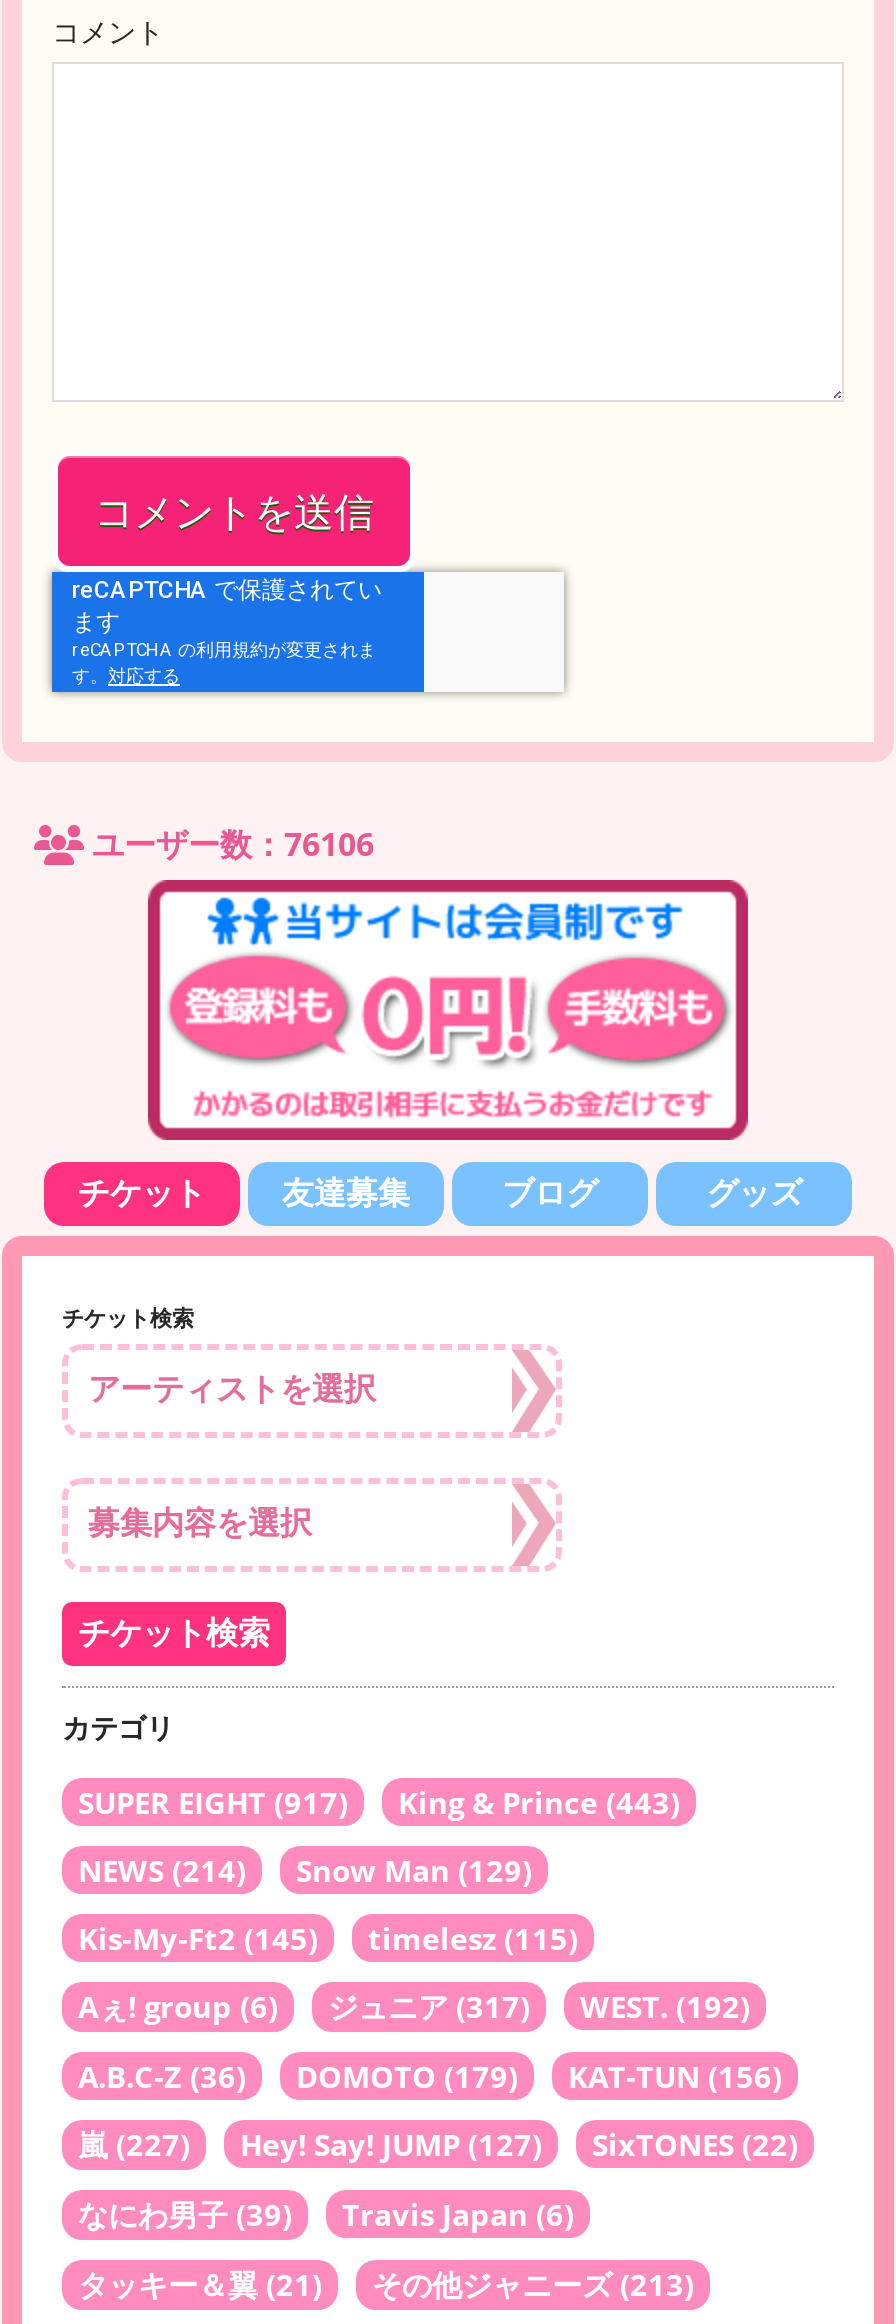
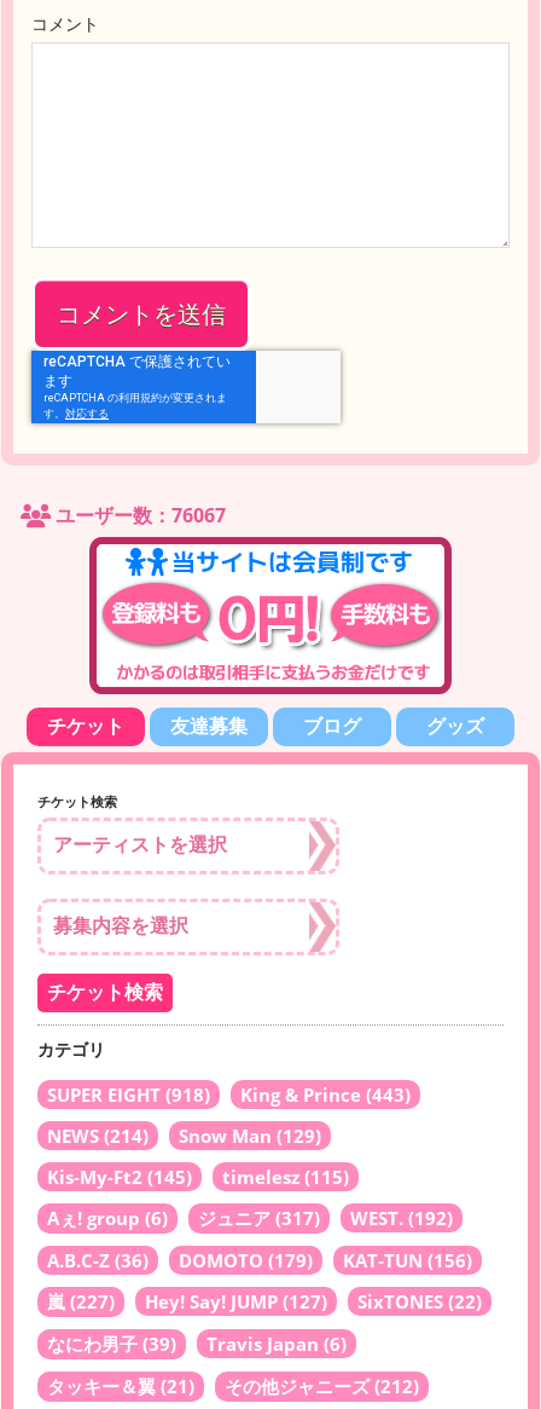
[84,823,374,867] ユーザー数：76106 -> [51,502,226,529] ユーザー数：76067
[78,1783,680,1823] SUPER EIGHT (917) King & Prince (443) -> [47,1083,411,1107] SUPER EIGHT (918) King & Prince (443)
[372,2265,694,2305] その他ジャニーズ(213) -> [225,1374,419,1399] その他ジャニーズ(212)

